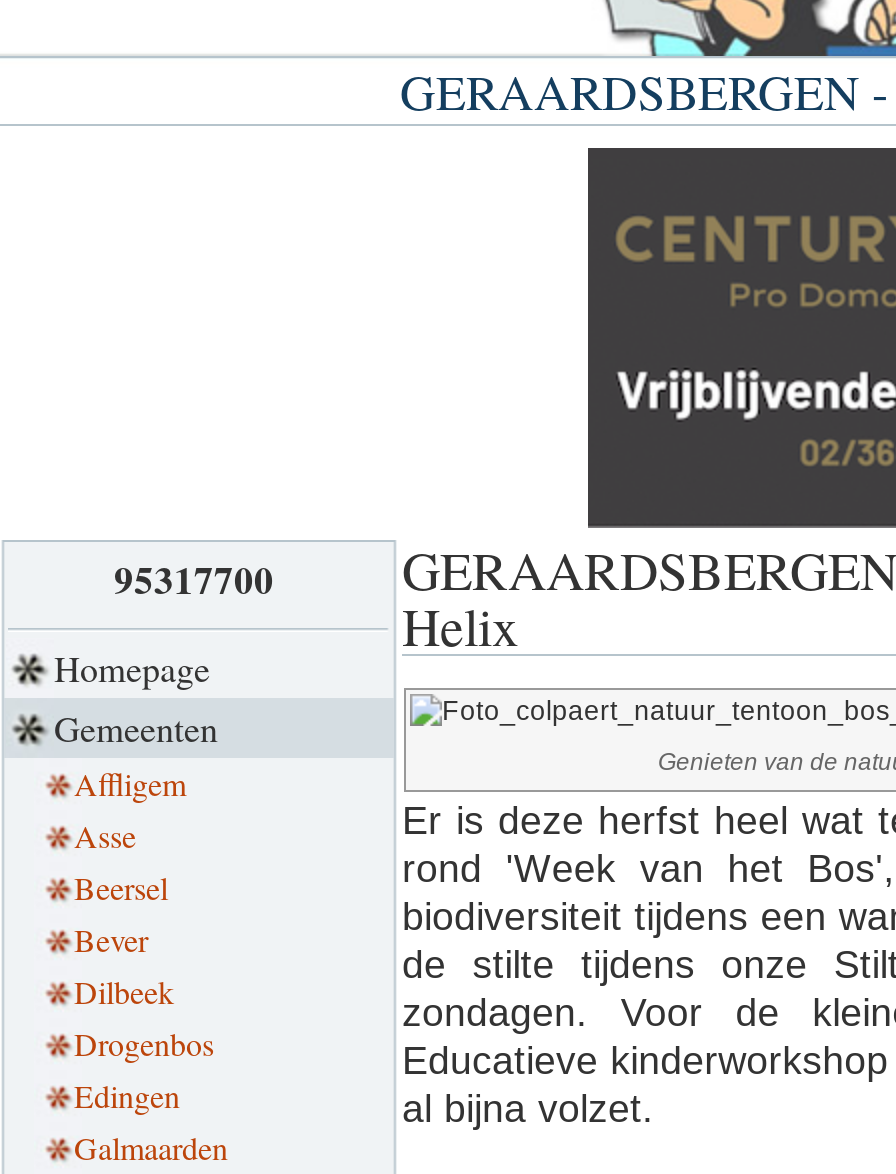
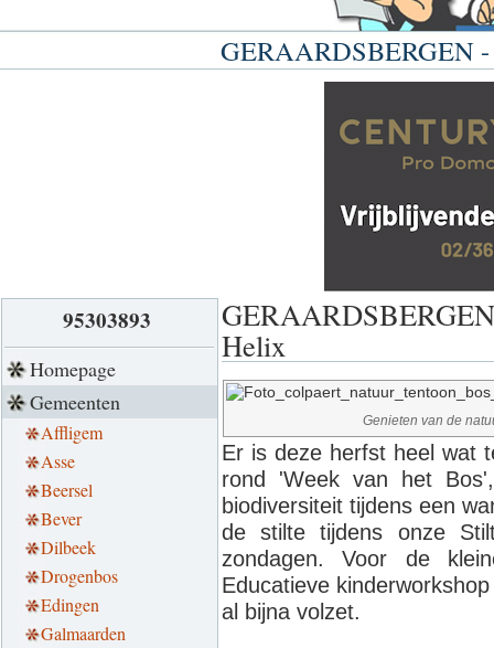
[114,552,274,606] 95317700 -> [63,305,151,334] 95303893

